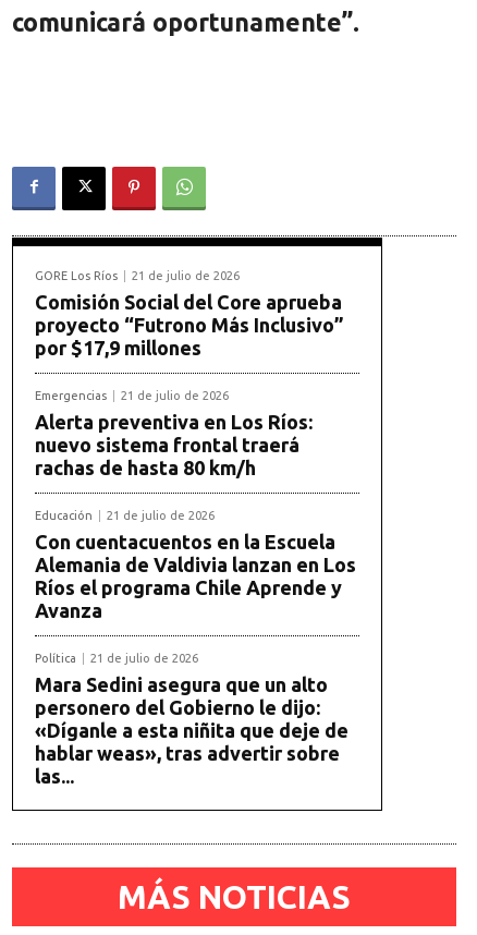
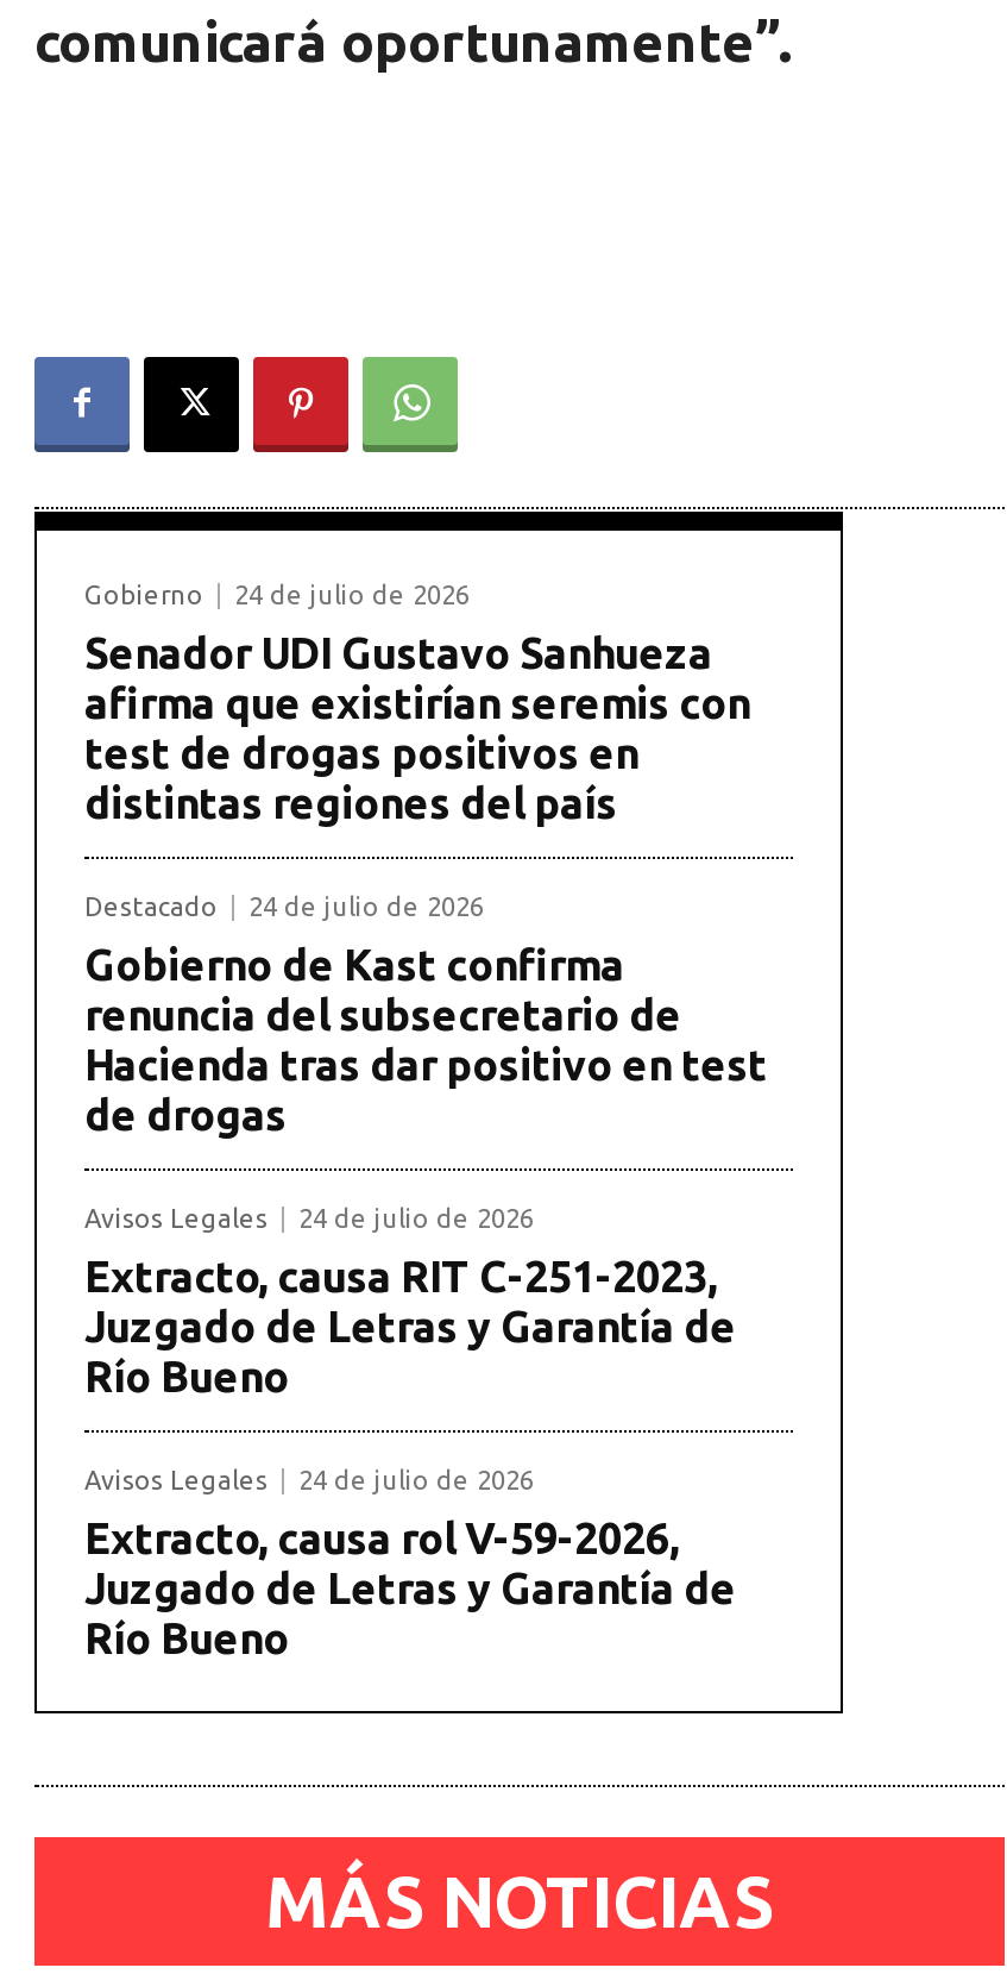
[35,269,343,358] GORE Los Ríos | 21 de julio de 2026 | Comisión Social del Core aprueba | proyecto “Futrono Más Inclusivo” | por $17,9 millones -> [84,581,750,826] Gobierno | 24 de julio de 2026 | Senador UDI Gustavo Sanhueza | afirma que existirían seremis con | test de drogas positivos en | distintas regiones del país
[35,389,313,478] Emergencias | 21 de julio de 2026 | Alerta preventiva en Los Ríos: | nuevo sistema frontal traerá | rachas de hasta 80 km/h -> [84,893,767,1138] Destacado | 24 de julio de 2026 | Gobierno de Kast confirma | renuncia del subsecretario de | Hacienda tras dar positivo en test | de drogas
[35,509,356,621] Educación | 21 de julio de 2026 | Con cuentacuentos en la Escuela | Alemania de Valdivia lanzan en Los | Ríos el programa Chile Aprende y | Avanza -> [84,1205,736,1400] Avisos Legales | 24 de julio de 2026 | Extracto, causa RIT C-251-2023, | Juzgado de Letras y Garantía de | Río Bueno
[35,651,348,787] Política | 21 de julio de 2026 | Mara Sedini asegura que un alto | personero del Gobierno le dijo: | «Díganle a esta niñita que deje de | hablar weas», tras advertir sobre | las... -> [84,1467,736,1662] Avisos Legales | 24 de julio de 2026 | Extracto, causa rol V-59-2026, | Juzgado de Letras y Garantía de | Río Bueno

